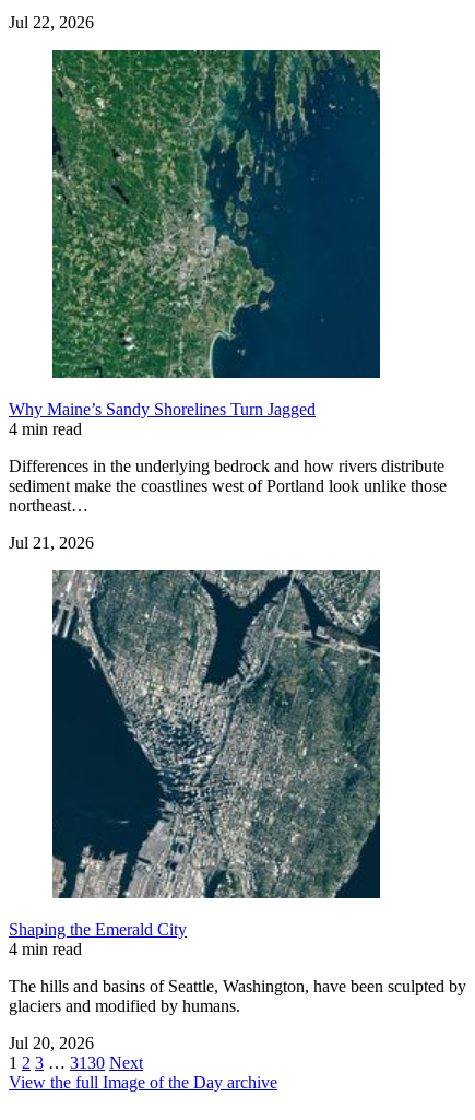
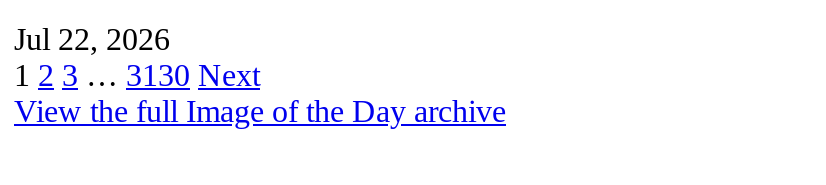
[9,49,447,552] [image] | Why Maine’s Sandy Shorelines Turn Jagged | 4 min read | Differences in the underlying bedrock and how rivers distribute | sediment make the coastlines west of Portland look unlike those | northeast… | Jul 21, 2026 -> none
[9,569,466,1053] [image] | Shaping the Emerald City | 4 min read | The hills and basins of Seattle, Washington, have been sculpted by | glaciers and modified by humans. | Jul 20, 2026 -> none

